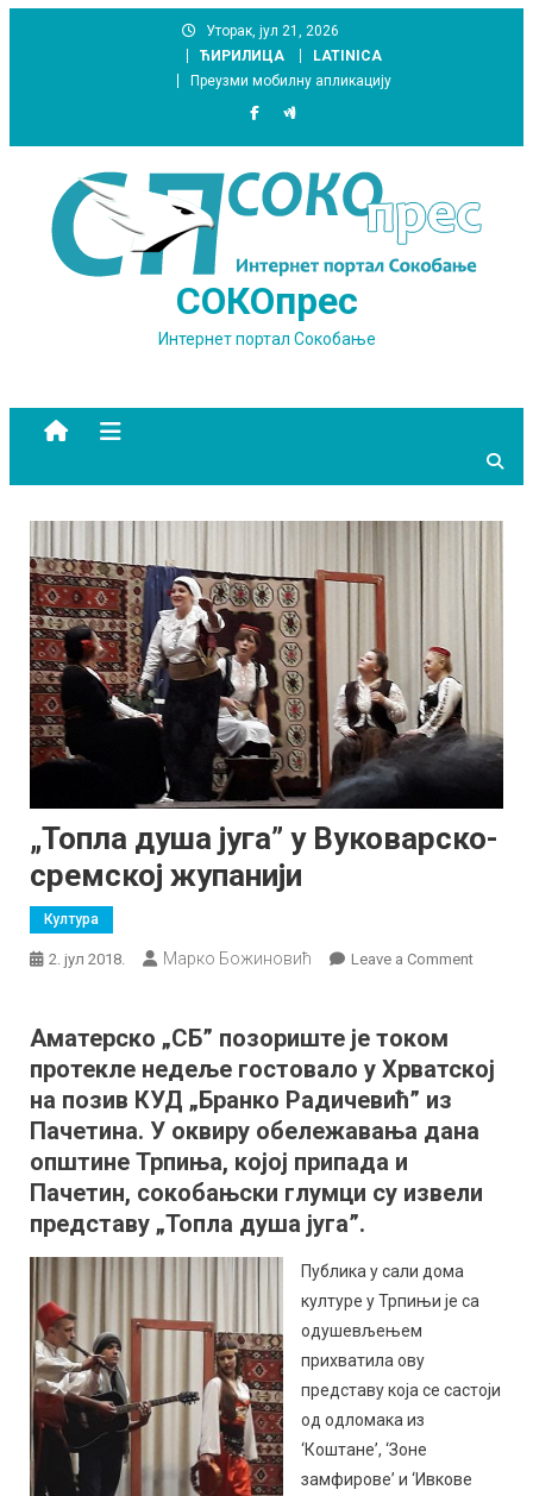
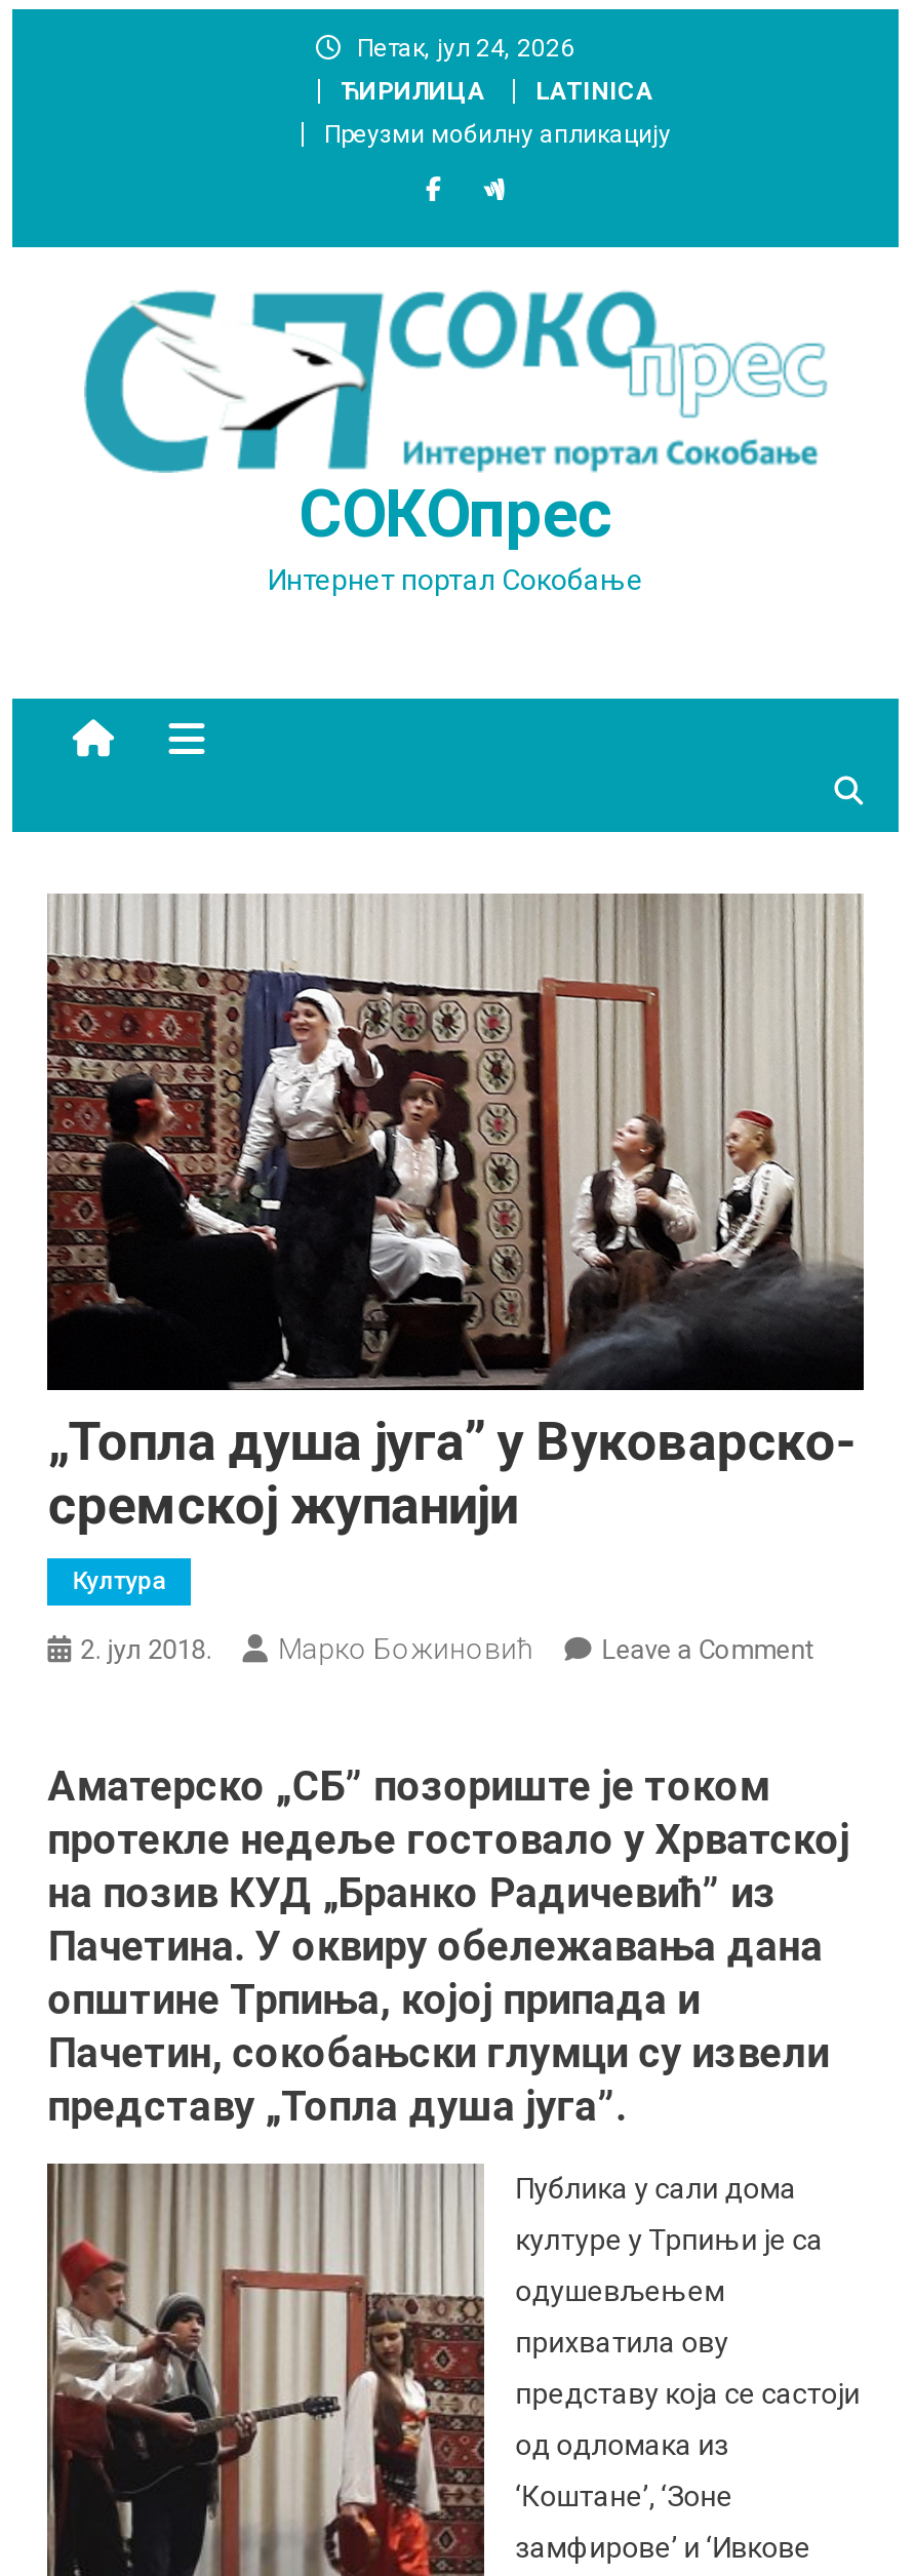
[206,23,339,39] Уторак, јул 21, 2026 -> [357,34,574,63] Петак, јул 24, 2026

